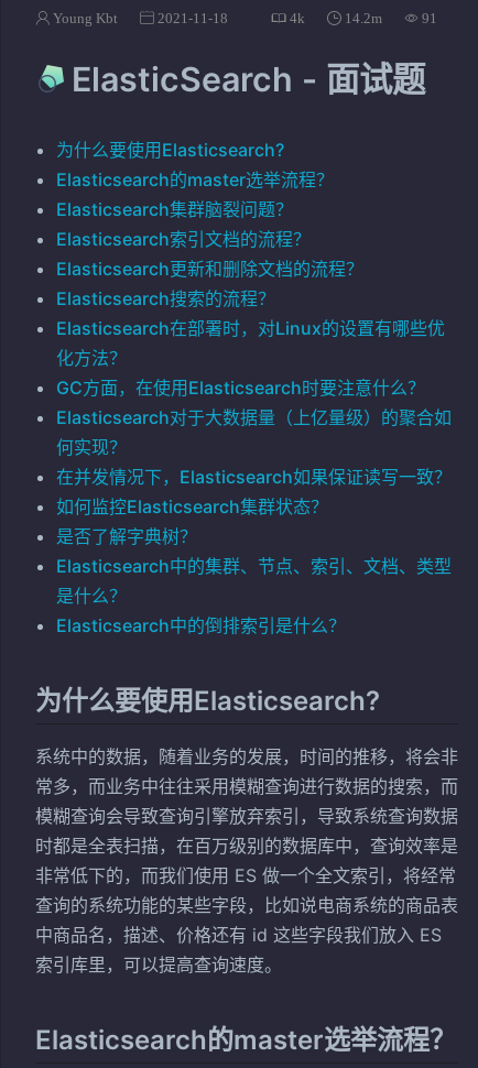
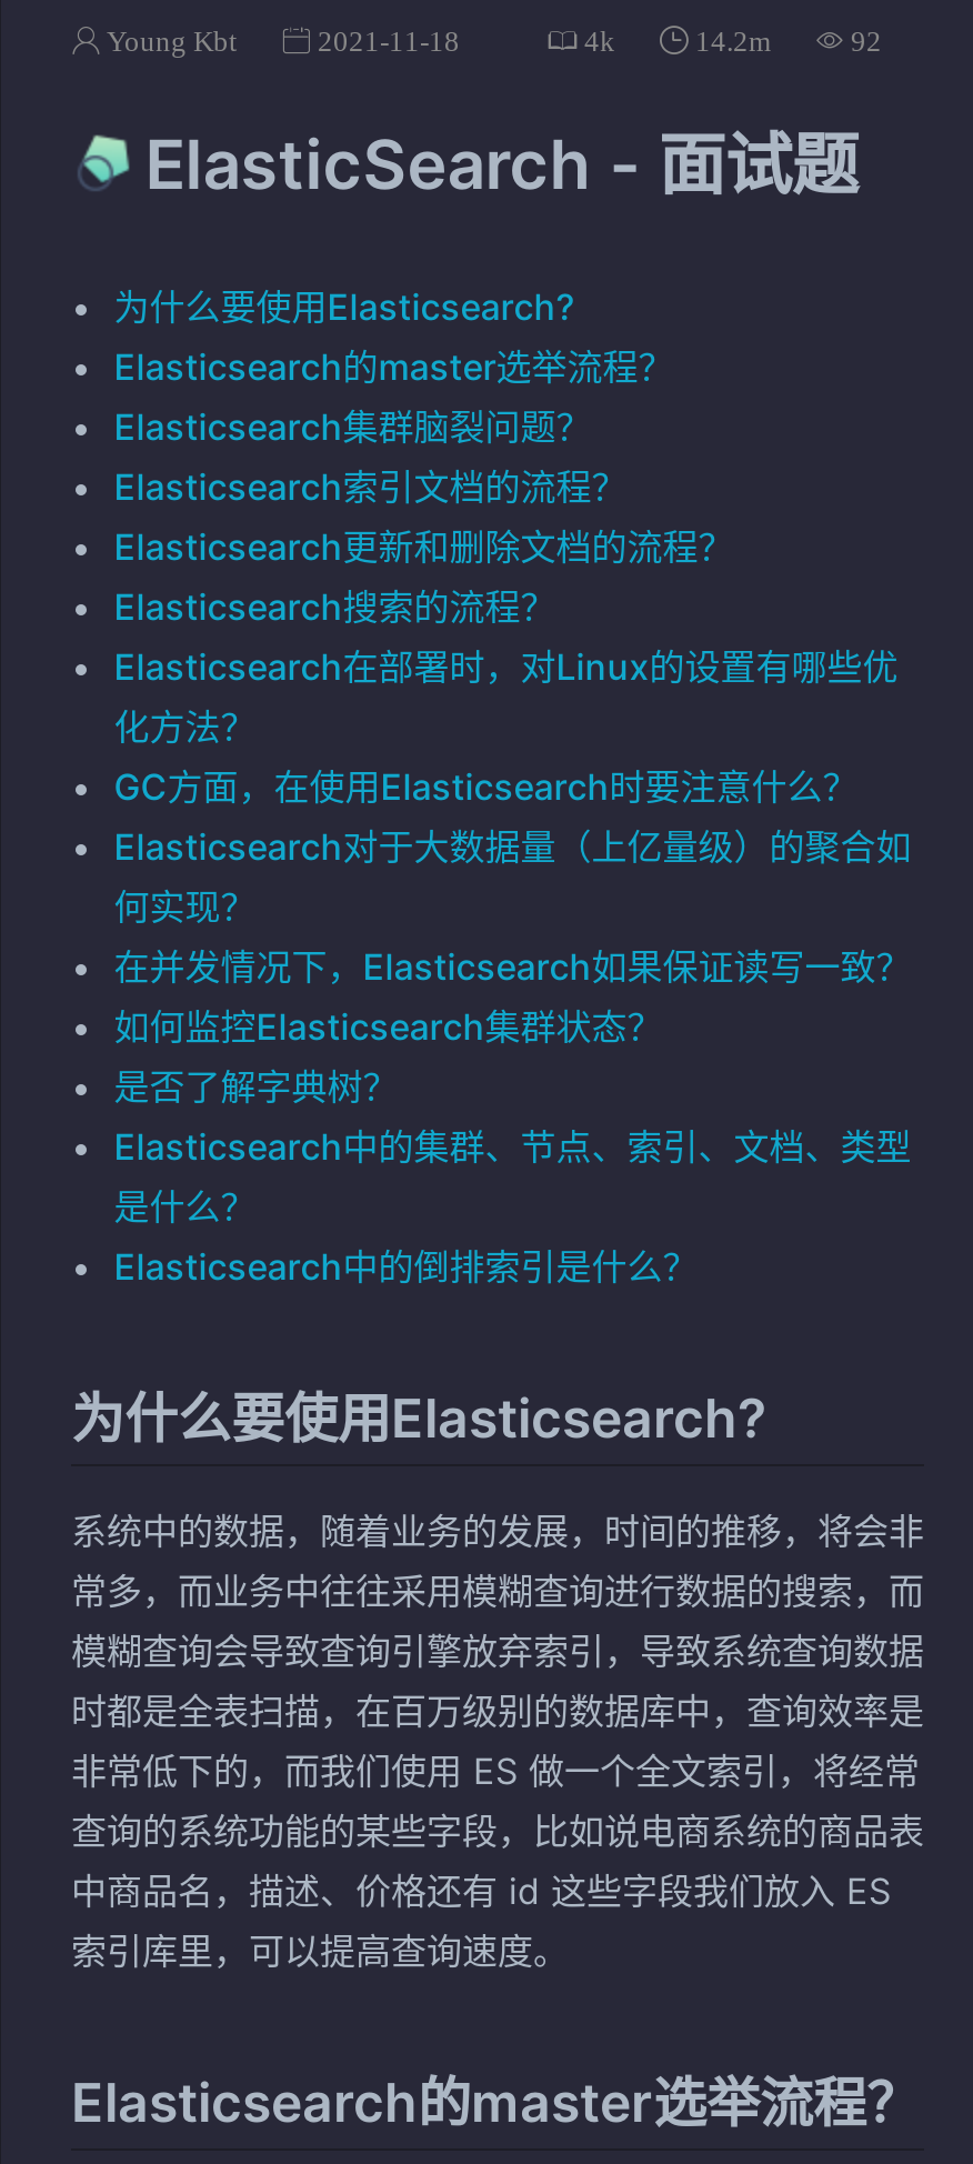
[422,11,437,25] 91 -> [851,26,882,55] 92

